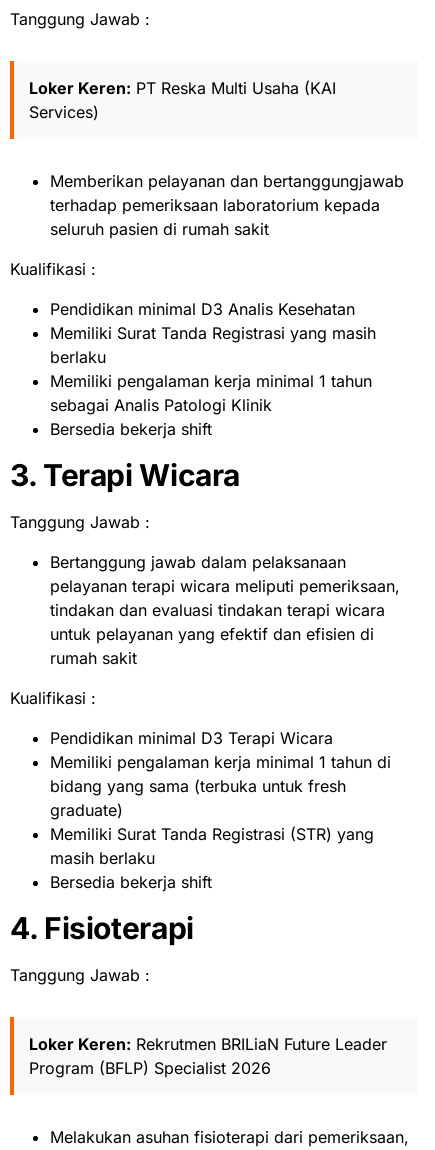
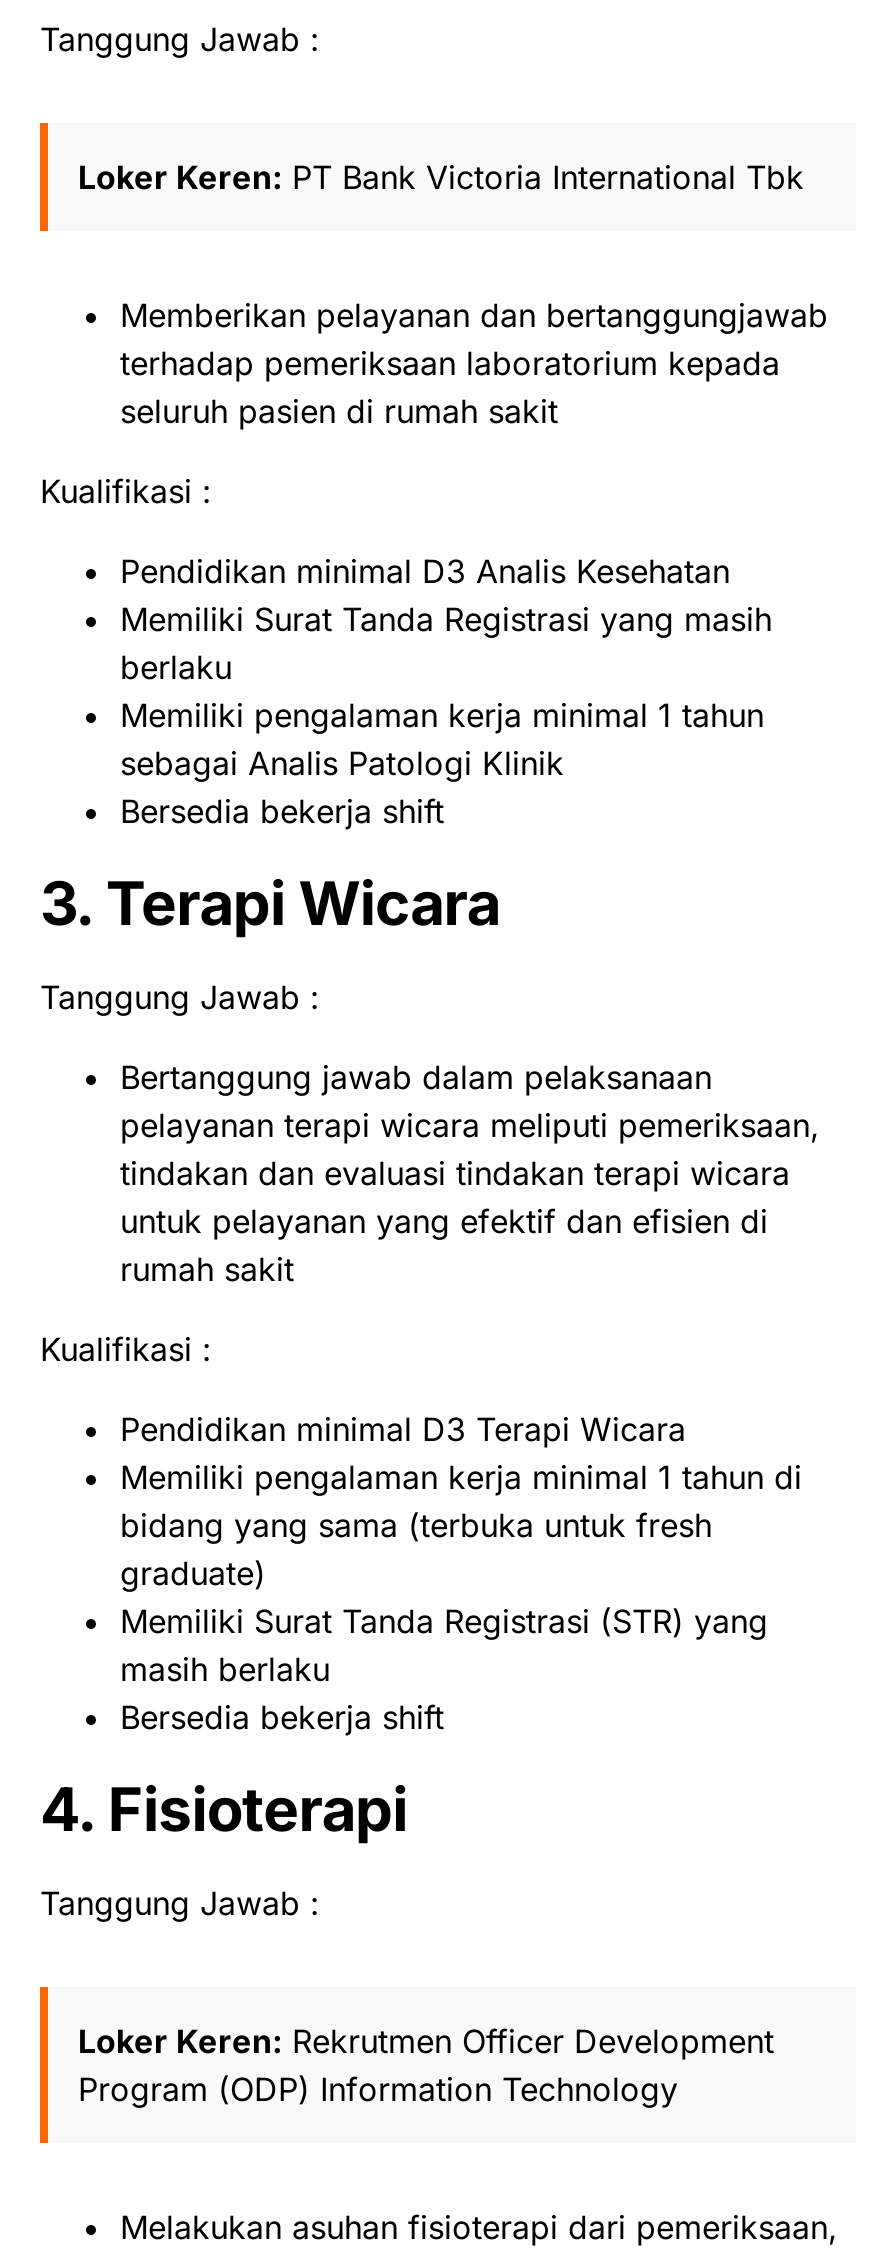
[29,78,336,122] Loker Keren: PT Reska Multi Usaha (KAI | Services) -> [78,157,804,197] Loker Keren: PT Bank Victoria International Tbk
[29,1034,387,1078] Loker Keren: Rekrutmen BRILiaN Future Leader | Program (BFLP) Specialist 2026 -> [78,2021,774,2109] Loker Keren: Rekrutmen Officer Development | Program (ODP) Information Technology

